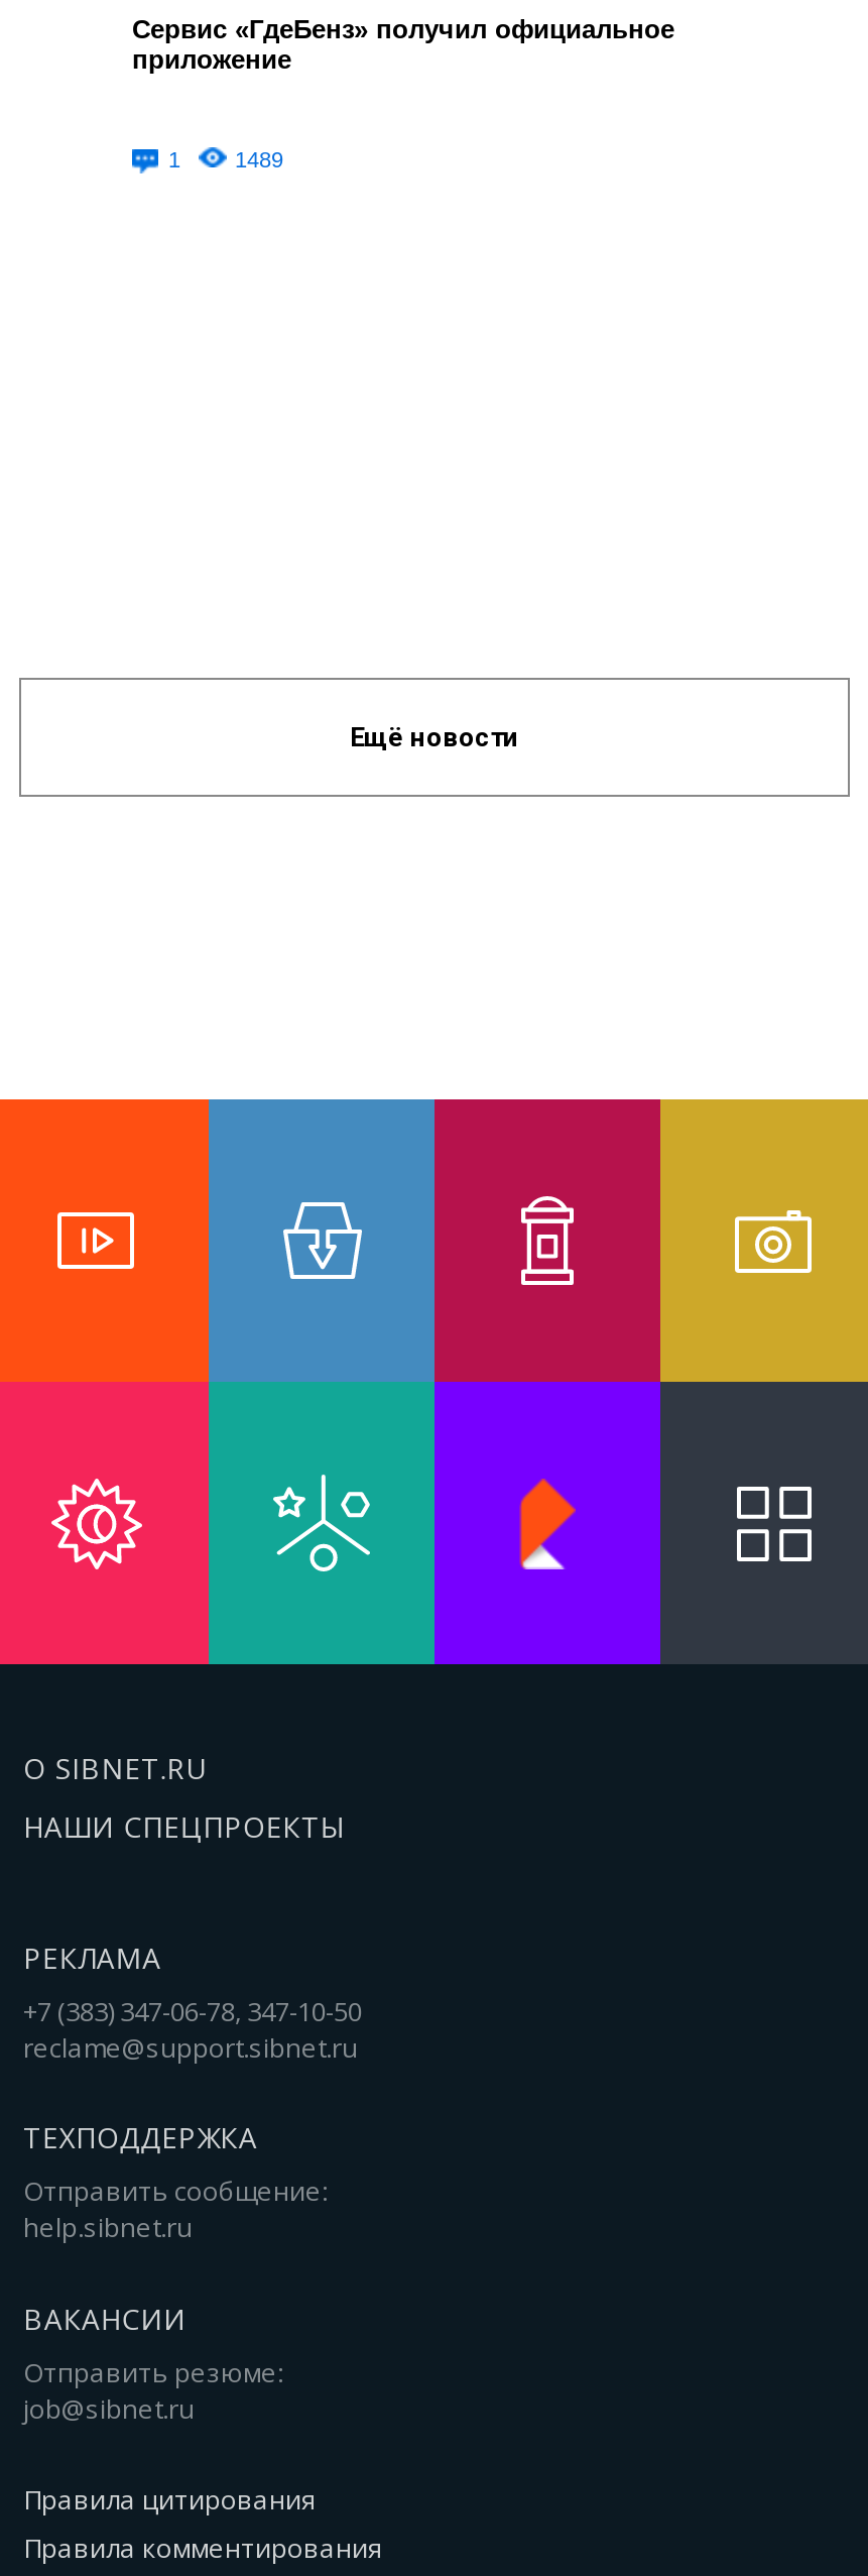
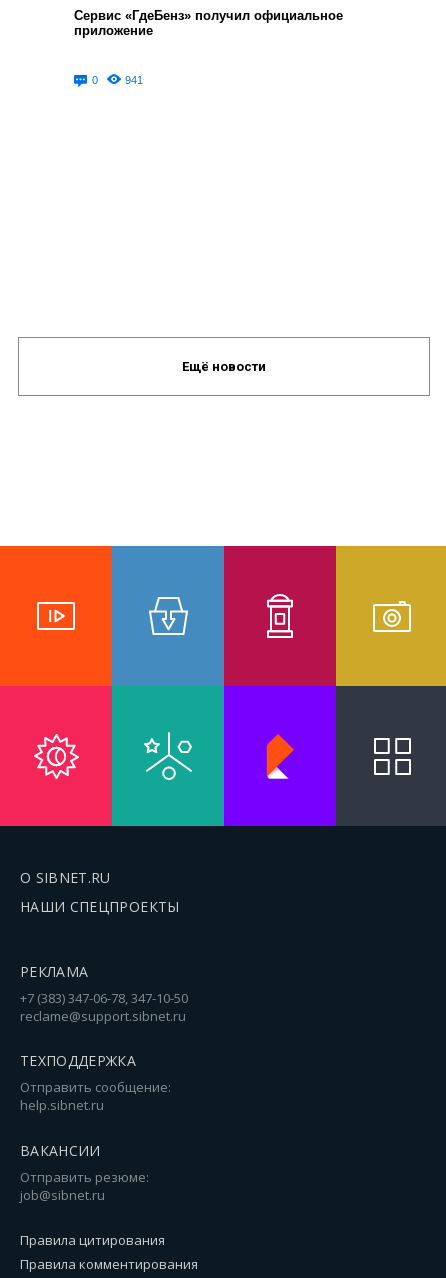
[168,148,180,172] 1 -> [92,74,98,86] 0
[235,148,283,172] 1489 -> [125,74,143,86] 941

